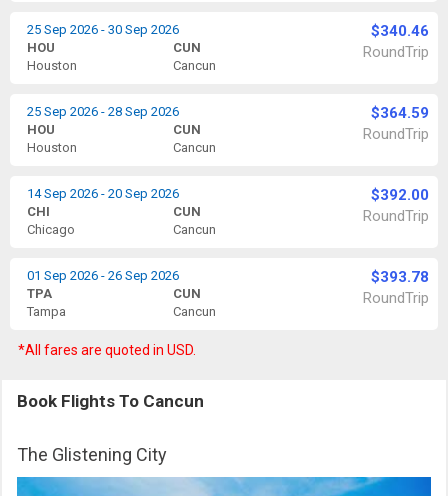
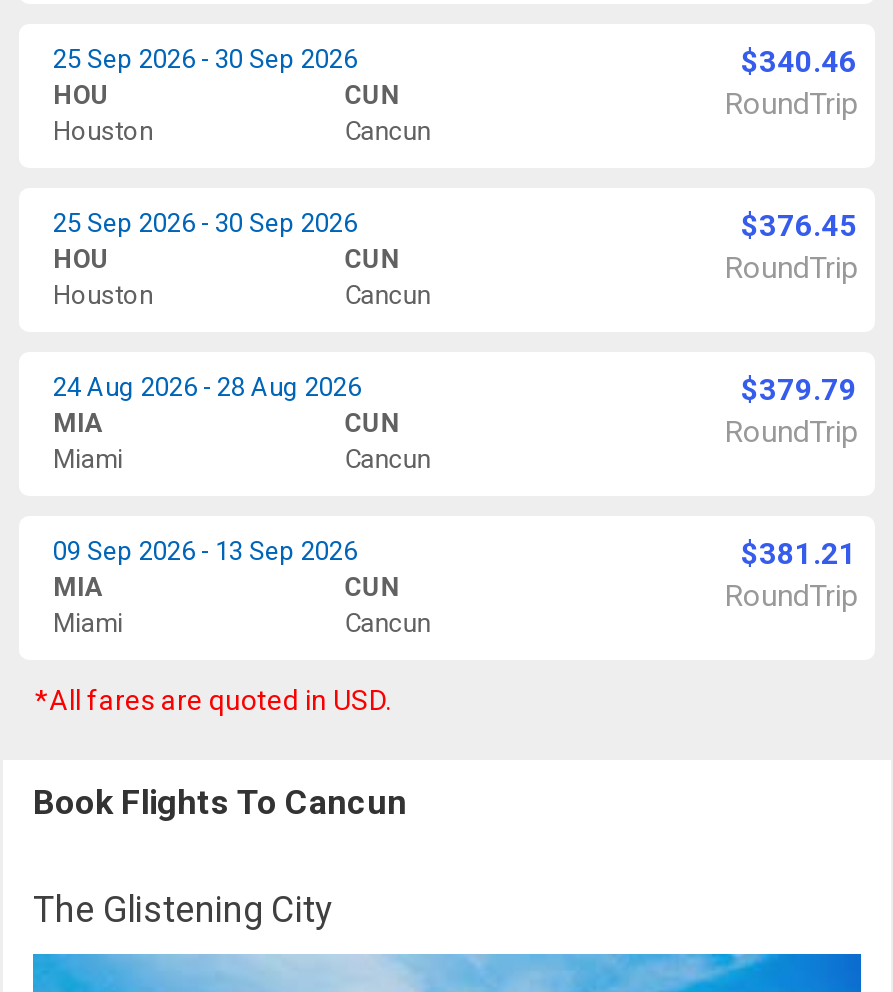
[27,104,179,119] 25 Sep 2026 - 28 Sep 2026 -> [53,208,357,238] 25 Sep 2026 - 30 Sep 2026
[371,104,429,122] $364.59 -> [741,208,857,244] $376.45
[27,186,179,237] 14 Sep 2026 - 20 Sep 2026 | CHI | Chicago -> [53,372,361,474] 24 Aug 2026 - 28 Aug 2026 | MIA | Miami
[371,186,429,204] $392.00 -> [741,372,857,408] $379.79
[27,268,179,319] 01 Sep 2026 - 26 Sep 2026 | TPA | Tampa -> [53,536,357,638] 09 Sep 2026 - 13 Sep 2026 | MIA | Miami
[371,268,429,286] $393.78 -> [741,536,857,572] $381.21

